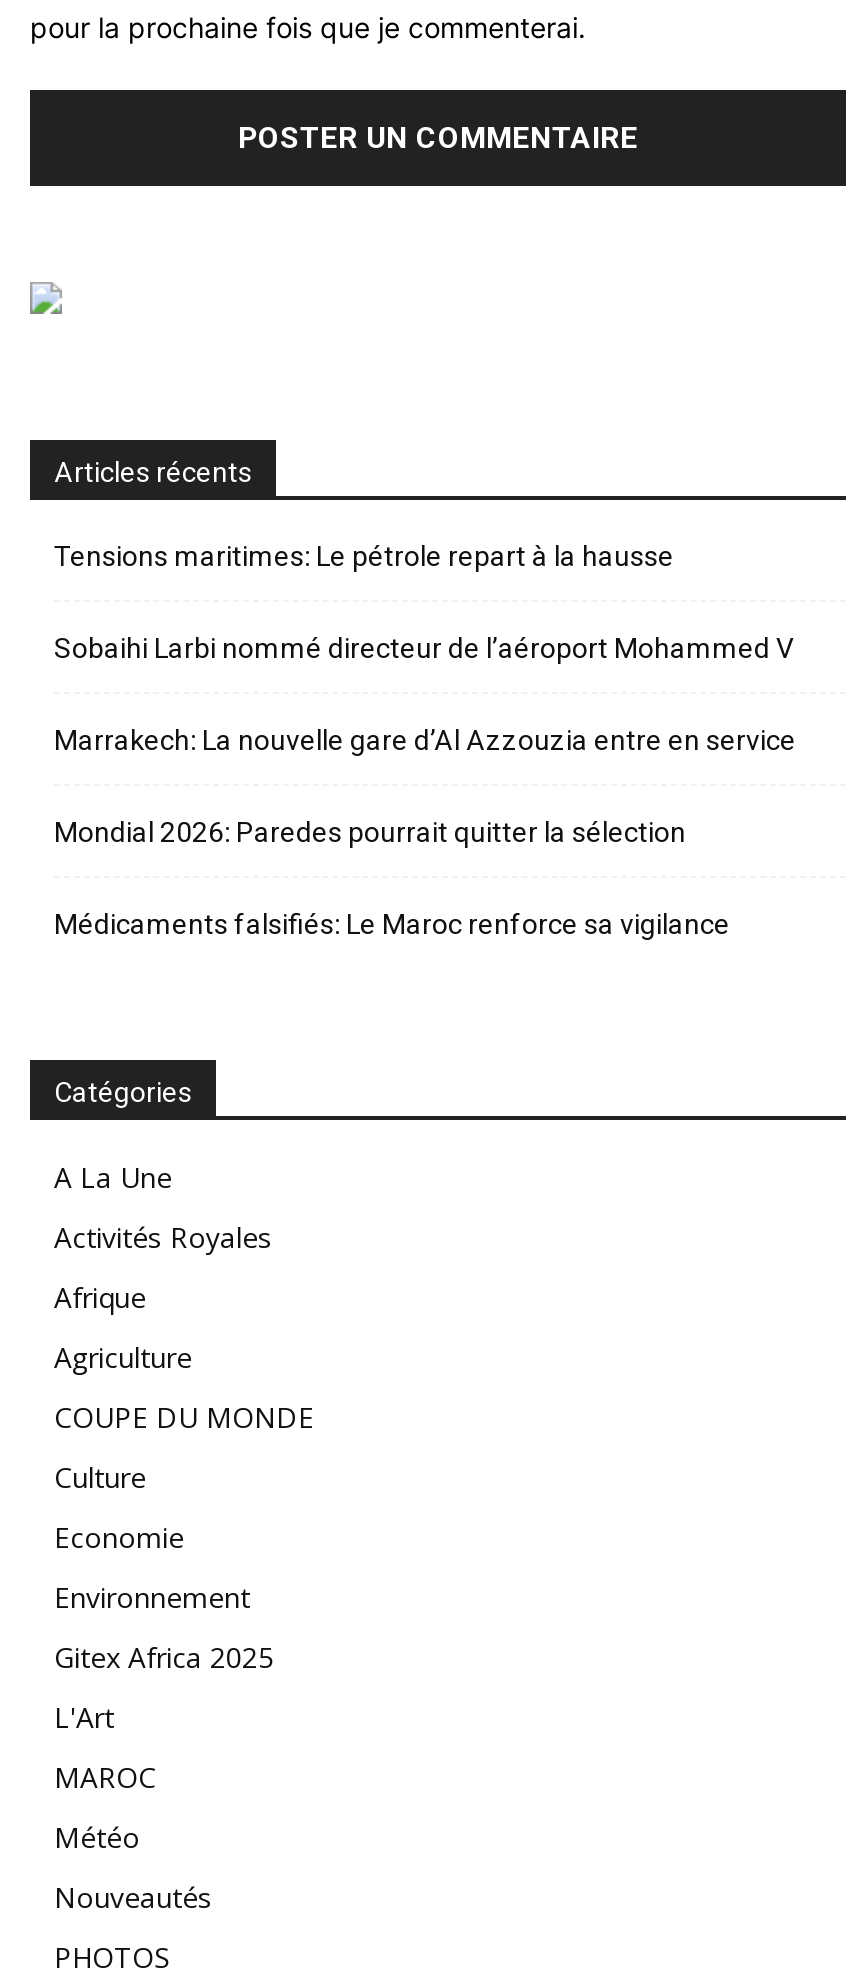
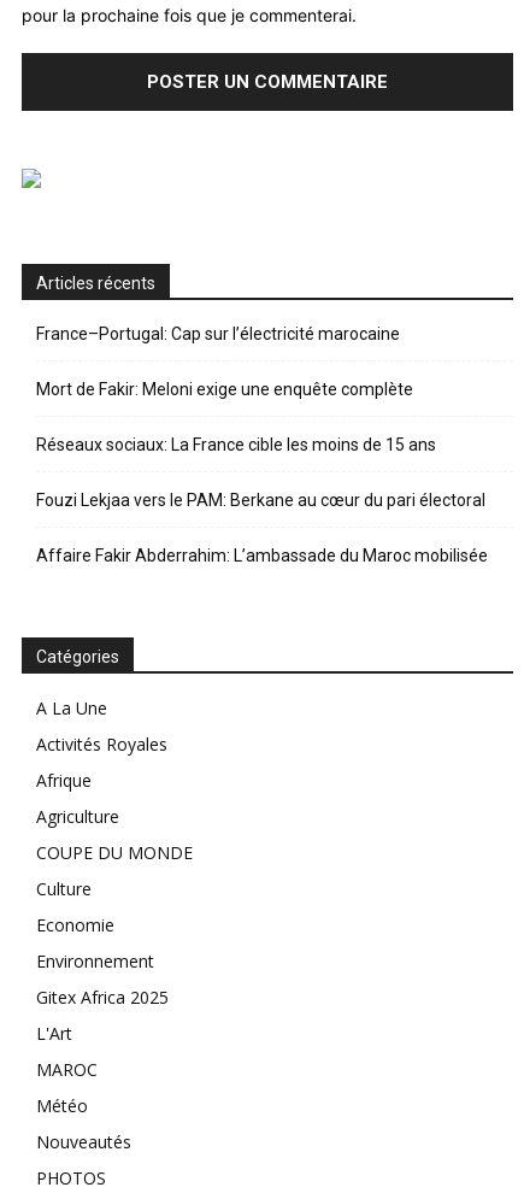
[54,539,674,571] Tensions maritimes: Le pétrole repart à la hausse -> [36,325,400,344] France–Portugal: Cap sur l’électricité marocaine
[54,631,794,663] Sobaihi Larbi nommé directeur de l’aéroport Mohammed V -> [36,380,413,399] Mort de Fakir: Meloni exige une enquête complète
[54,723,796,755] Marrakech: La nouvelle gare d’Al Azzouzia entre en service -> [36,435,436,455] Réseaux sociaux: La France cible les moins de 15 ans
[54,815,686,847] Mondial 2026: Paredes pourrait quitter la sélection -> [36,491,485,510] Fouzi Lekjaa vers le PAM: Berkane au cœur du pari électoral
[54,907,730,939] Médicaments falsifiés: Le Maroc renforce sa vigilance -> [36,546,488,566] Affaire Fakir Abderrahim: L’ambassade du Maroc mobilisée

